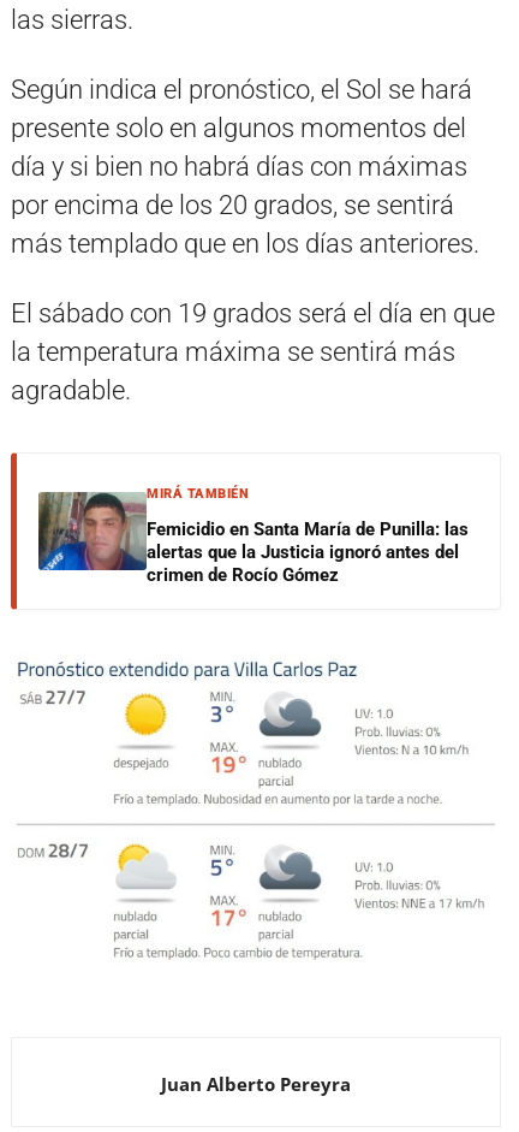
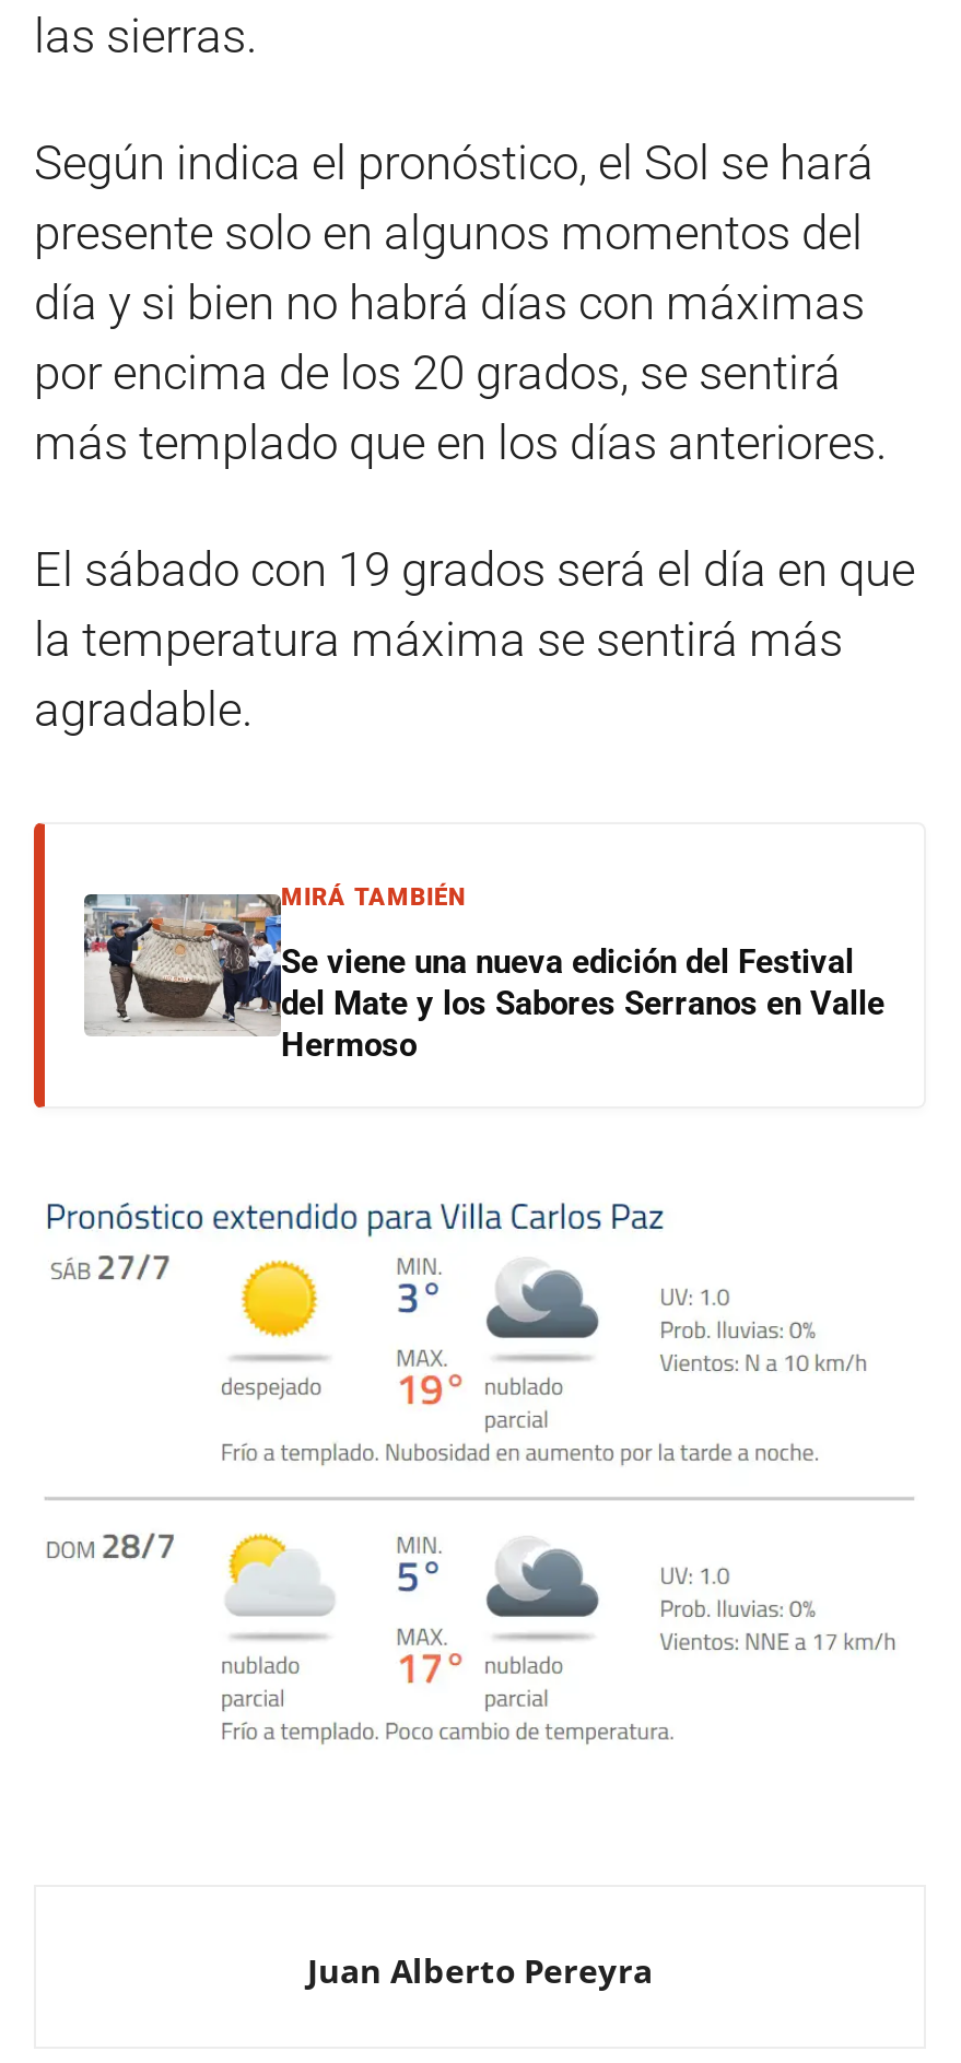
[37,491,469,586] [image] | Femicidio en Santa María de Punilla: las | alertas que la Justicia ignoró antes del | crimen de Rocío Gómez -> [82,892,884,1065] [image] | Se viene una nueva edición del Festival | del Mate y los Sabores Serranos en Valle | Hermoso

